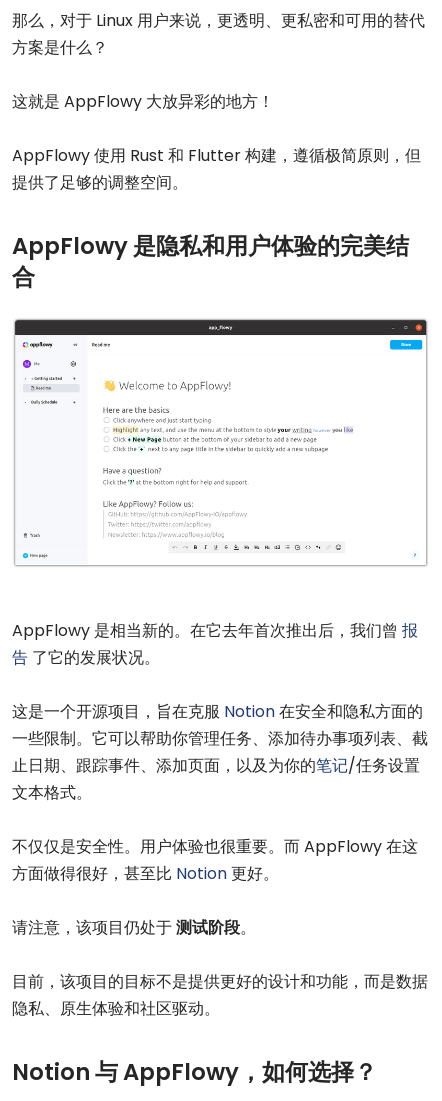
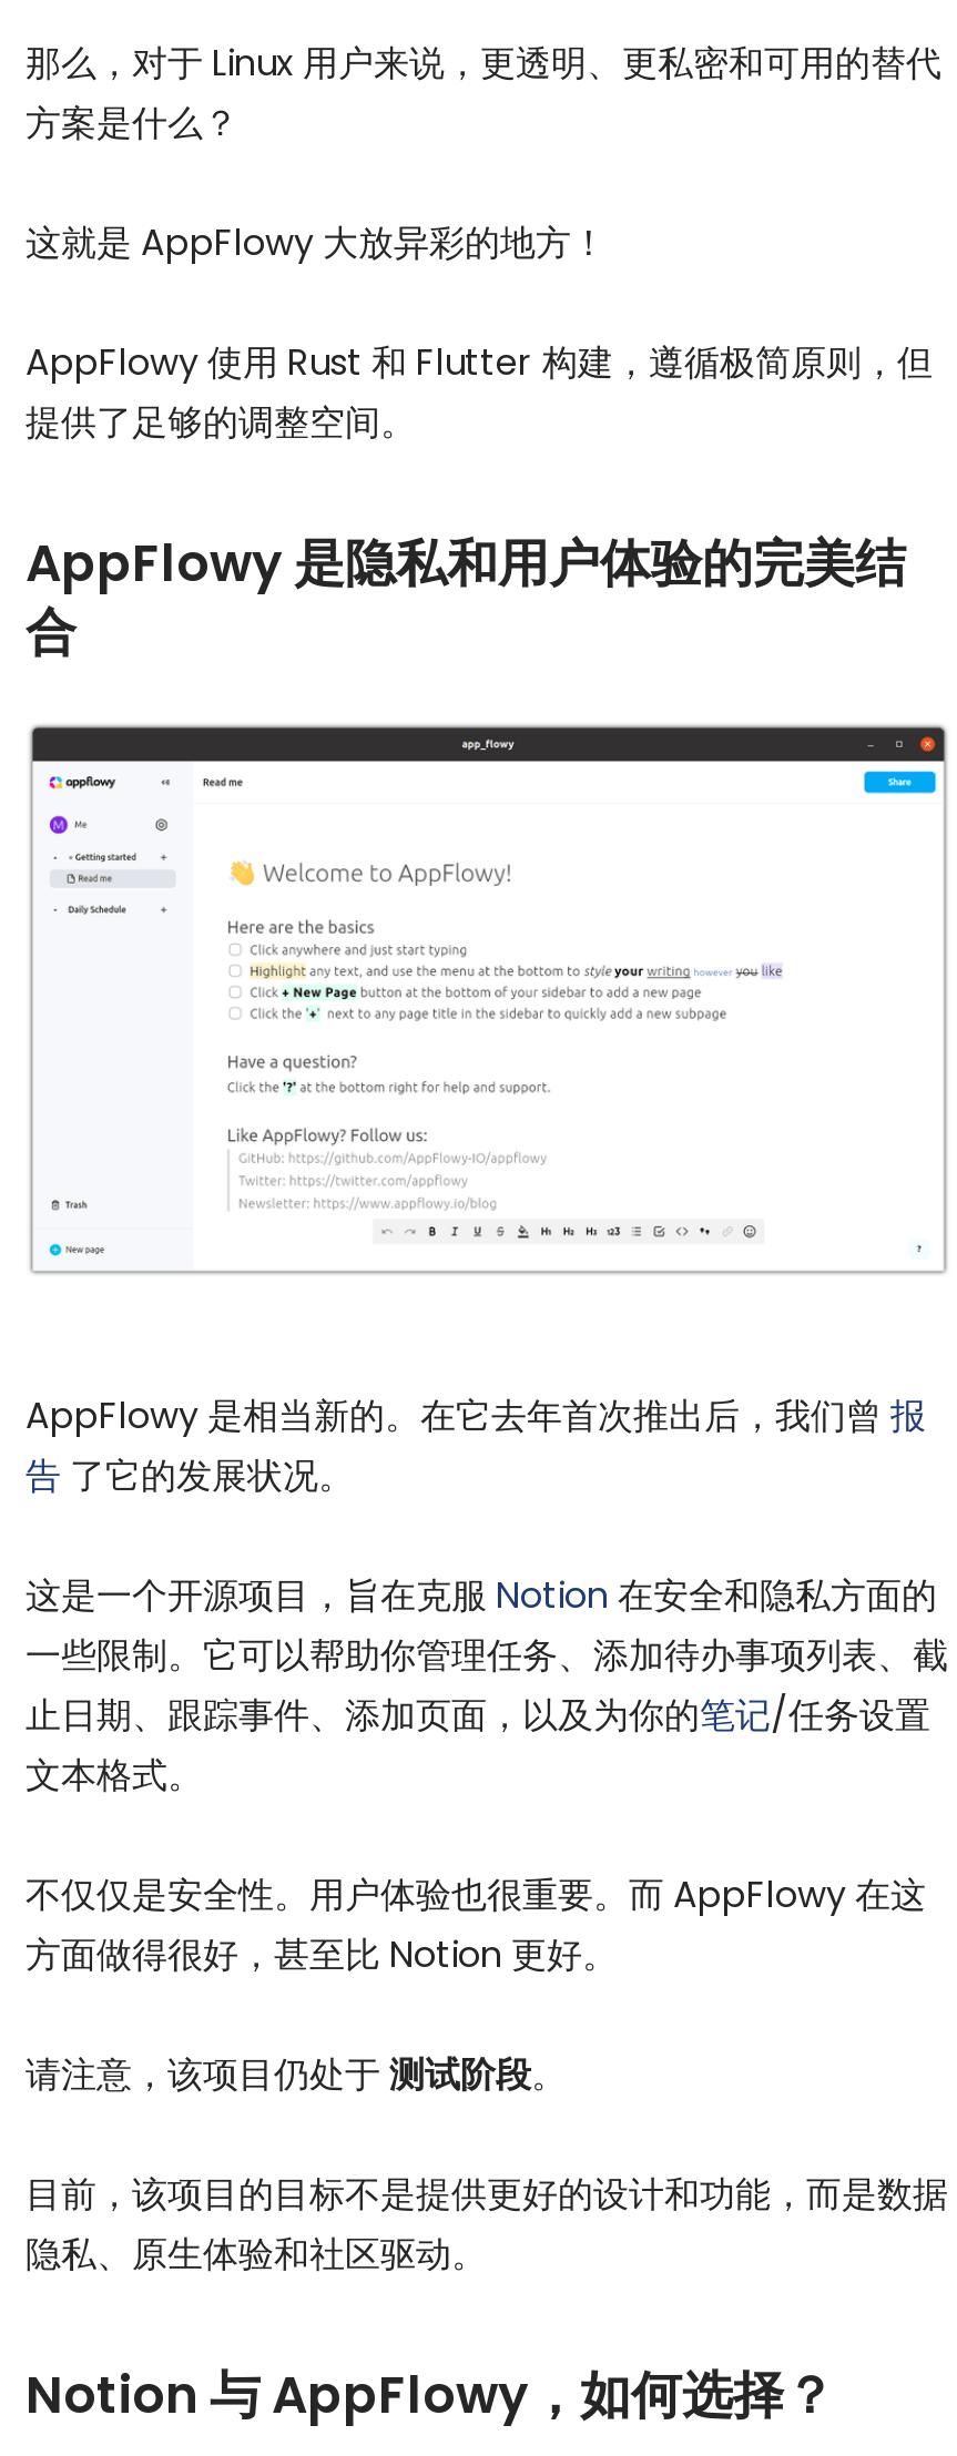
[12,862,279,885] 方面做得很好，甚至比Notion更好。 -> [26,1929,618,1980] 方面做得很好，甚至比 Notion 更好。

